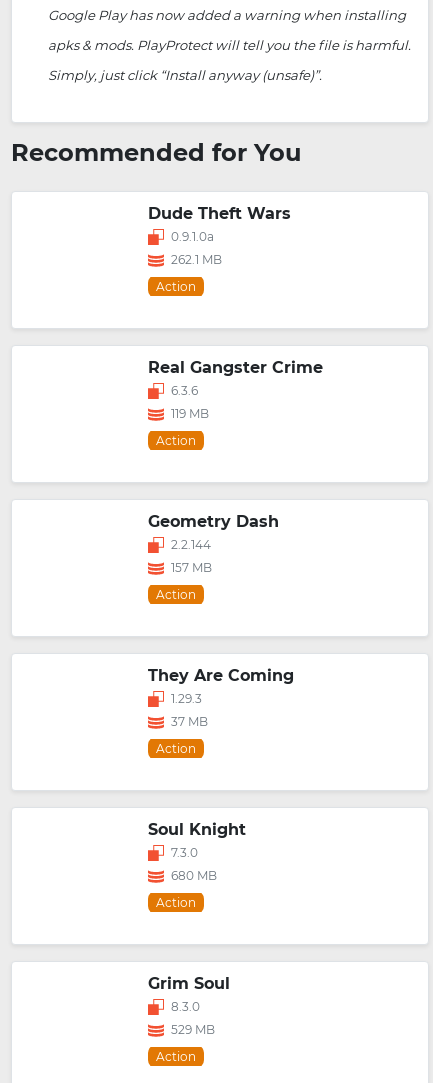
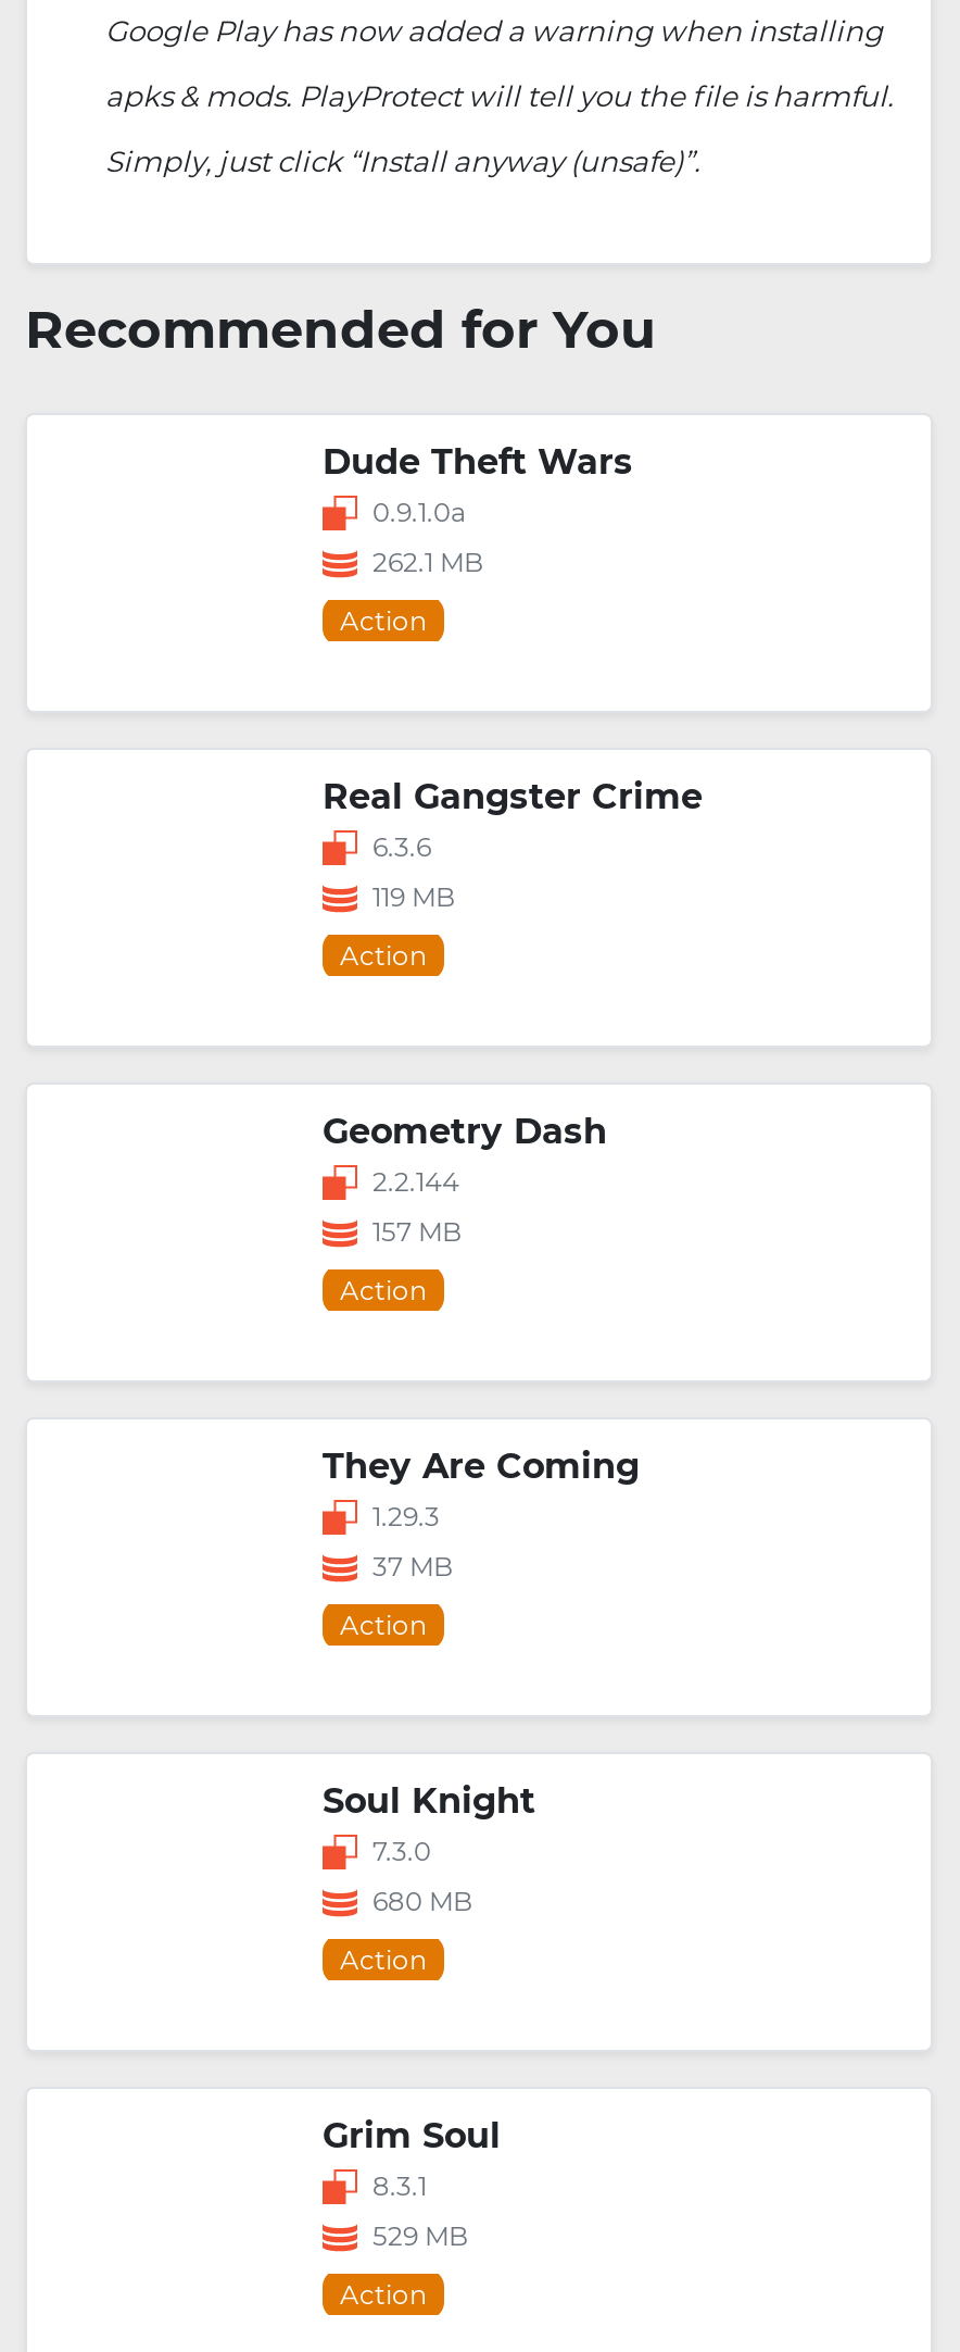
[171,999,200,1014] 8.3.0 -> [372,2169,427,2202] 8.3.1

